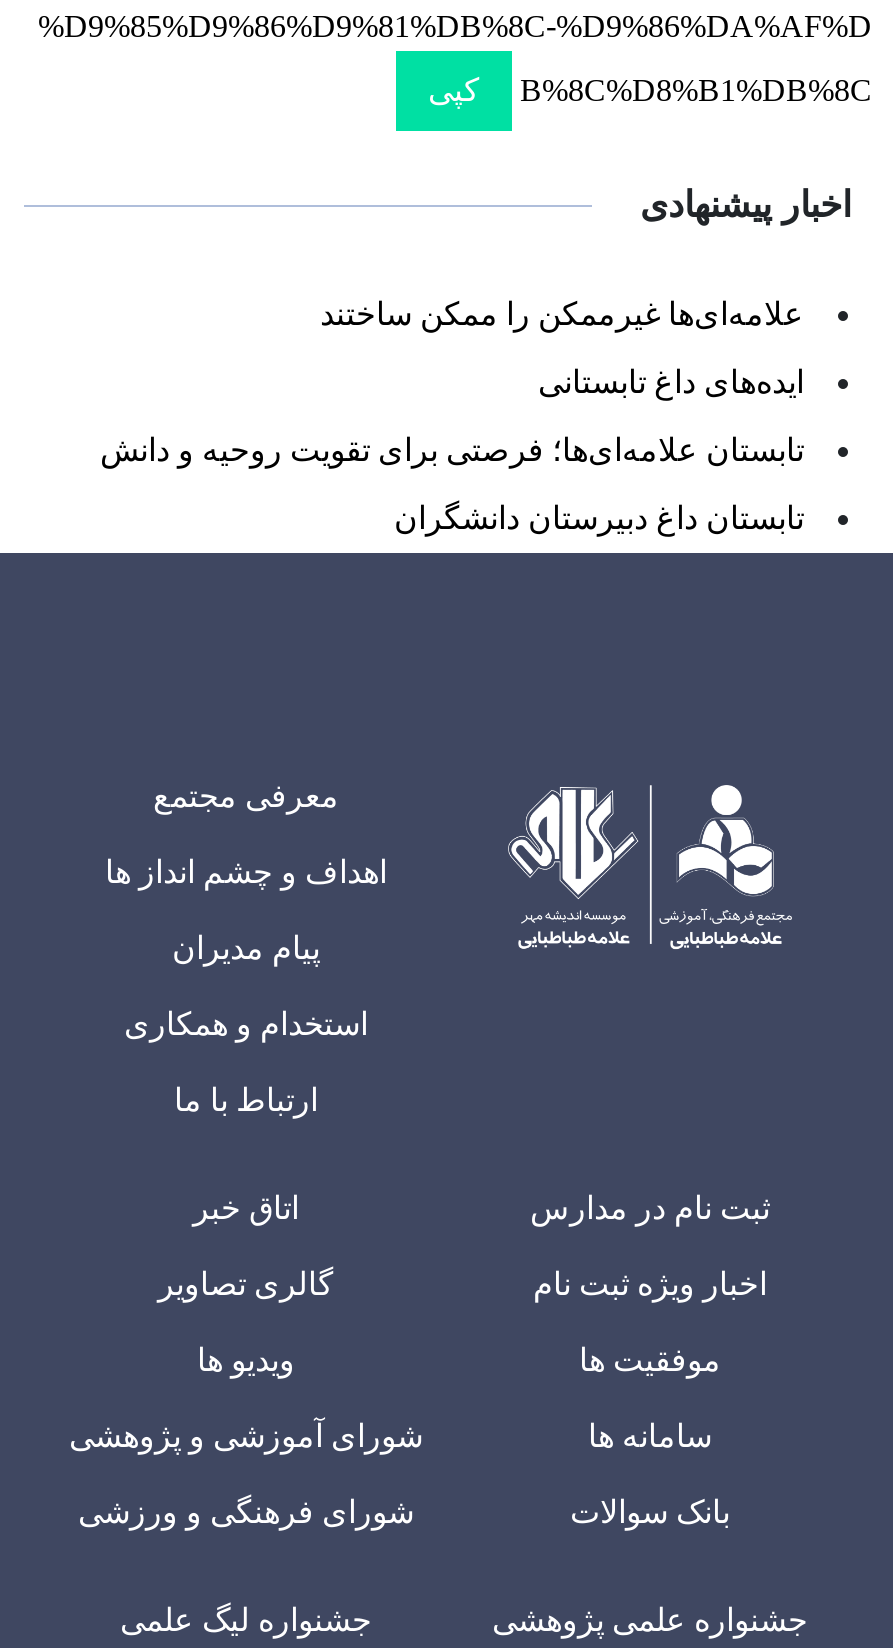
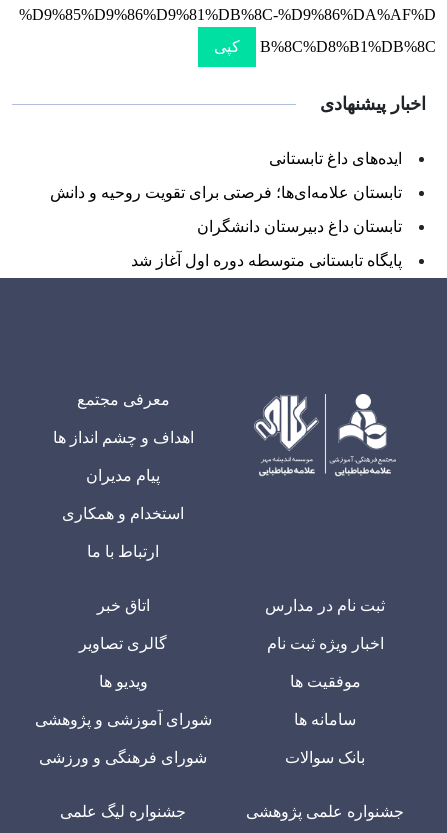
[320,297,804,331] علامه‌ای‌ها غیرممکن را ممکن ساختند -> none
moved [100,365,804,535] -> [50,150,402,235]: ایده‌های داغ تابستانی | تابستان علامه‌ای‌ها؛ فرصتی برای تقویت روحیه و دانش | تابستان داغ دبیرستان دانشگران
none -> [131,252,402,269] پایگاه تابستانی متوسطه دوره اول آغاز شد

